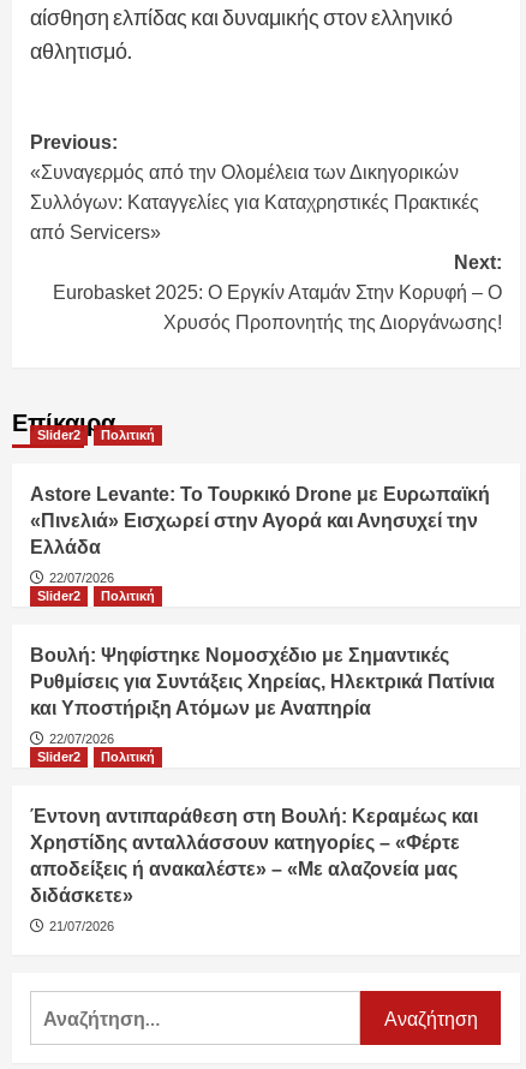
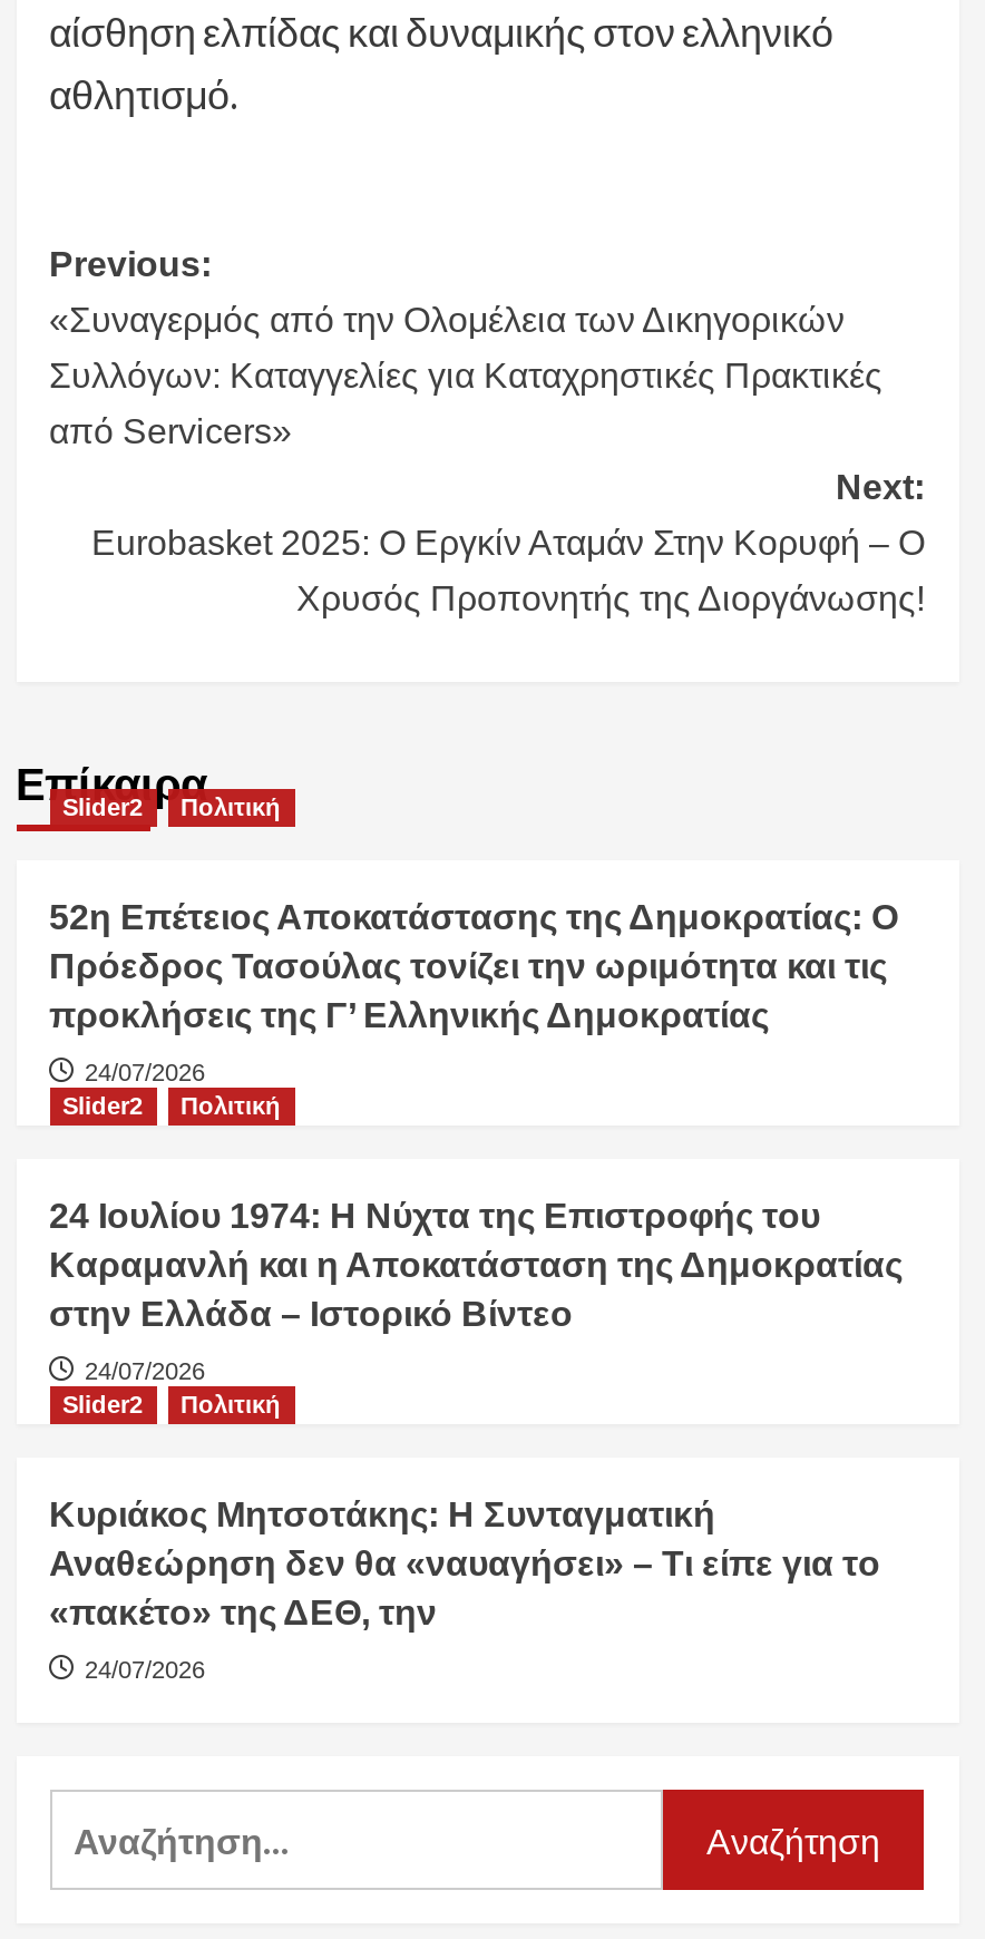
[29,484,489,557] Astore Levante: Το Τουρκικό Drone με Ευρωπαϊκή | «Πινελιά» Εισχωρεί στην Αγορά και Ανησυχεί την | Ελλάδα -> [49,898,898,1034] 52η Επέτειος Αποκατάστασης της Δημοκρατίας: Ο | Πρόεδρος Τασούλας τονίζει την ωριμότητα και τις | προκλήσεις της Γ’ Ελληνικής Δημοκρατίας
[49,571,113,585] 22/07/2026 -> [85,1059,205,1086] 24/07/2026
[29,645,494,718] Βουλή: Ψηφίστηκε Νομοσχέδιο με Σημαντικές | Ρυθμίσεις για Συντάξεις Χηρείας, Ηλεκτρικά Πατίνια | και Υποστήριξη Ατόμων με Αναπηρία -> [49,1197,903,1333] 24 Ιουλίου 1974: Η Νύχτα της Επιστροφής του | Καραμανλή και η Αποκατάσταση της Δημοκρατίας | στην Ελλάδα – Ιστορικό Βίντεο
[49,732,113,746] 22/07/2026 -> [85,1358,205,1384] 24/07/2026
[29,806,477,906] Έντονη αντιπαράθεση στη Βουλή: Κεραμέως και | Χρηστίδης ανταλλάσσουν κατηγορίες – «Φέρτε | αποδείξεις ή ανακαλέστε» – «Με αλαζονεία μας | διδάσκετε» -> [49,1496,880,1632] Κυριάκος Μητσοτάκης: Η Συνταγματική | Αναθεώρηση δεν θα «ναυαγήσει» – Τι είπε για το | «πακέτο» της ΔΕΘ, την
[49,919,113,933] 21/07/2026 -> [85,1656,205,1683] 24/07/2026

